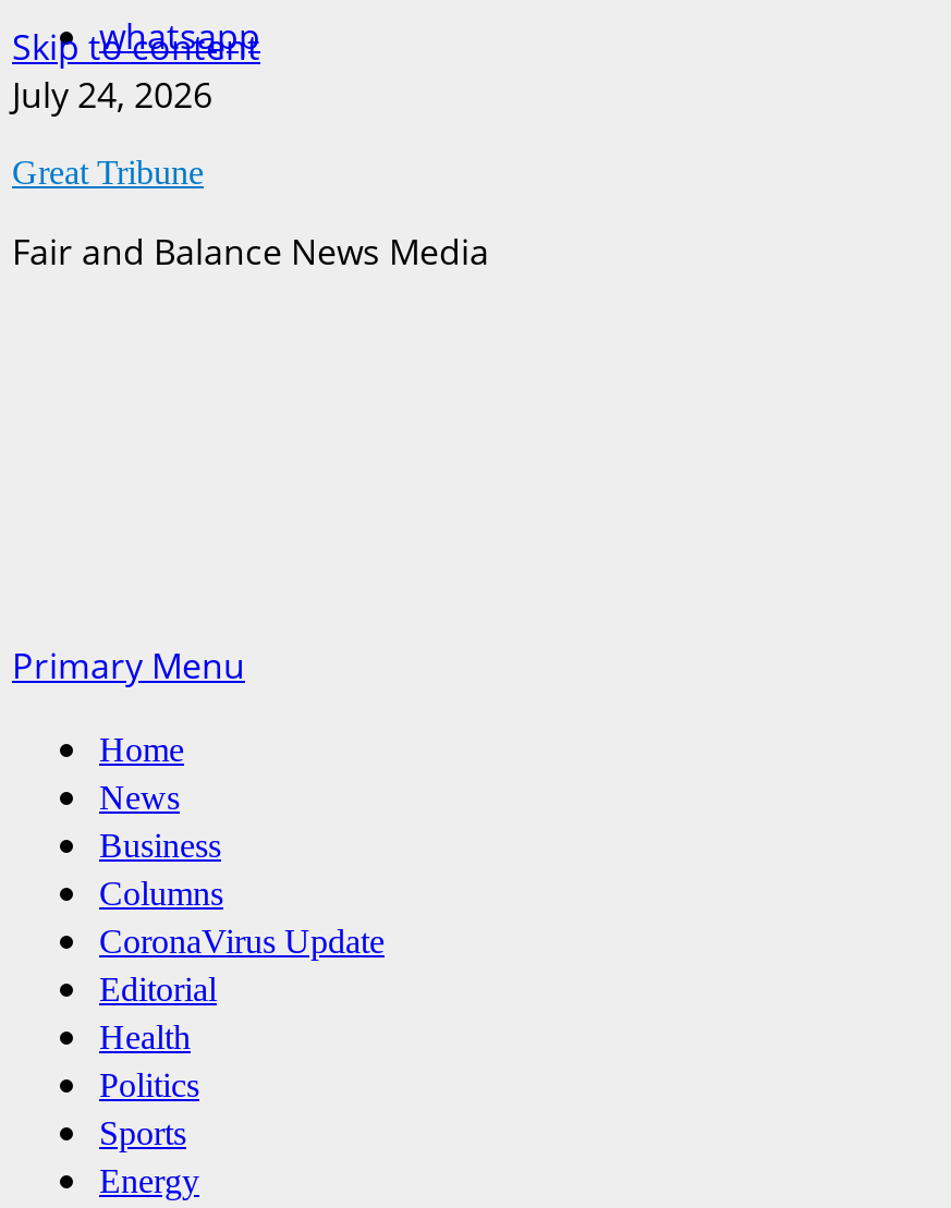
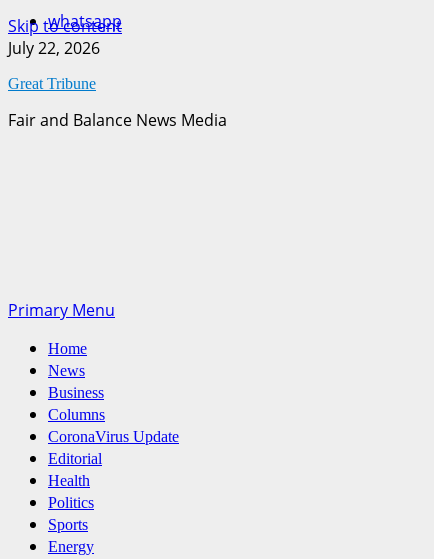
[12,71,212,119] July 24, 2026 -> [8,37,100,59] July 22, 2026

